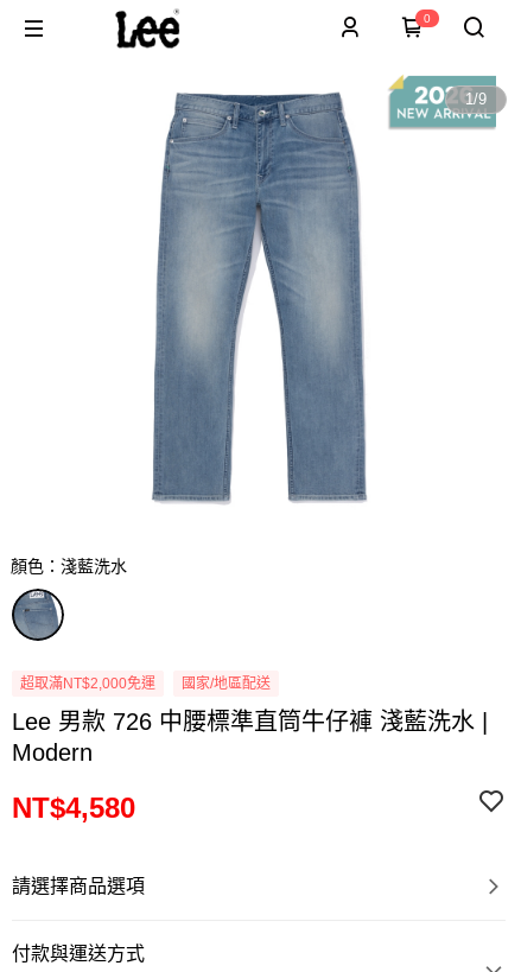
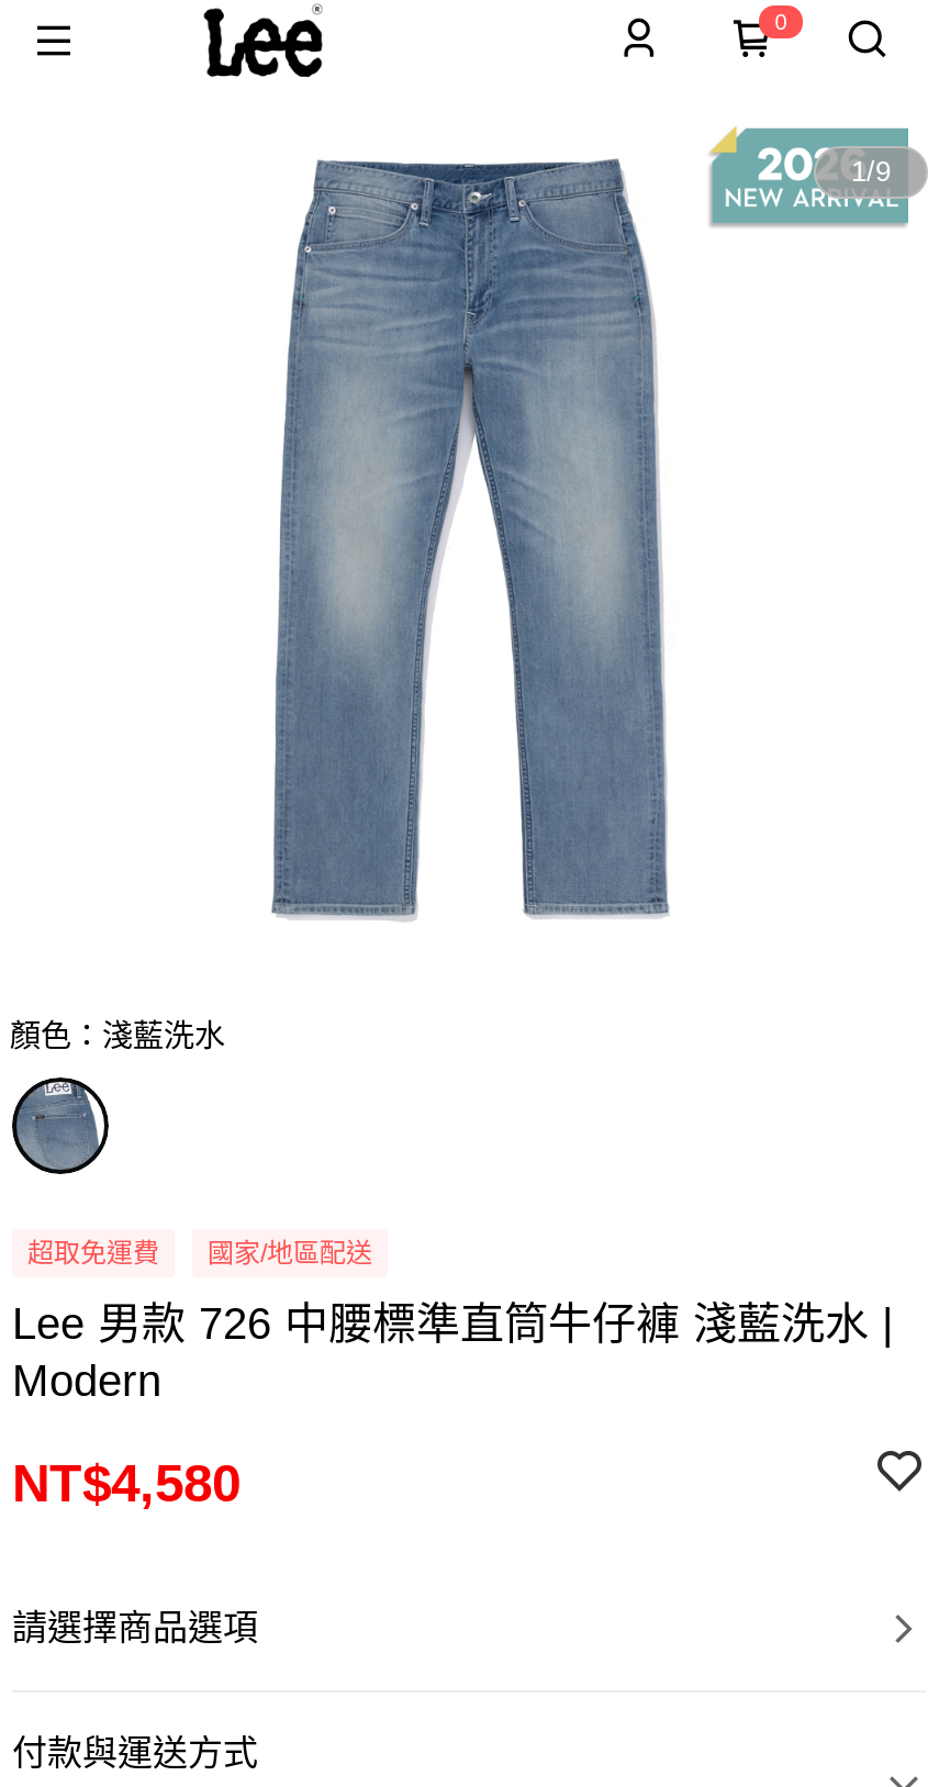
[20,675,155,692] 超取滿NT$2,000免運 -> [27,1238,159,1269] 超取免運費

